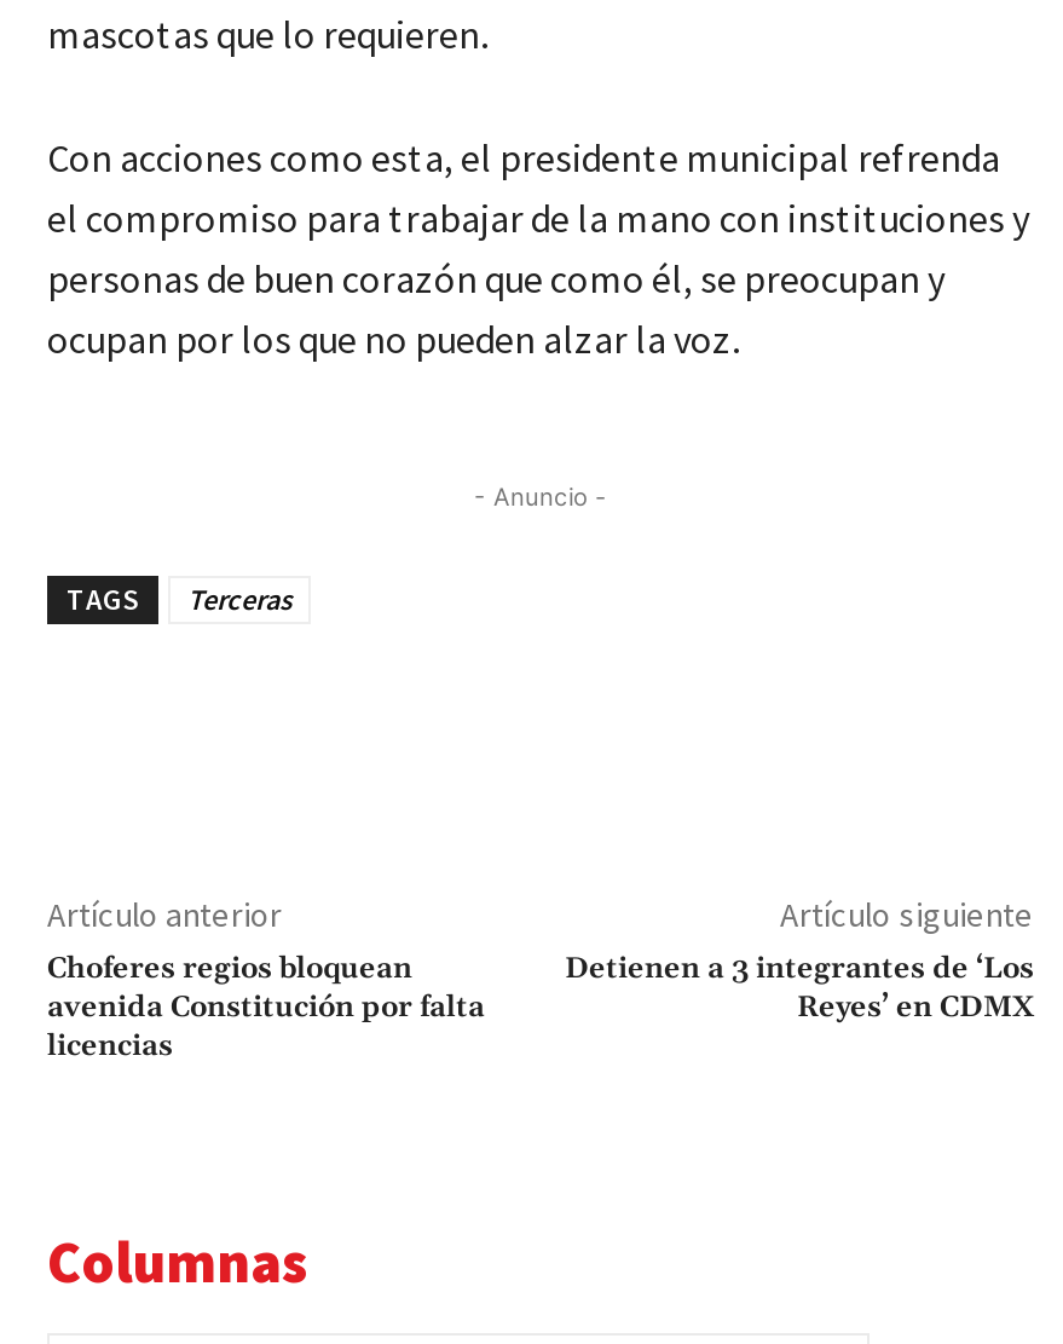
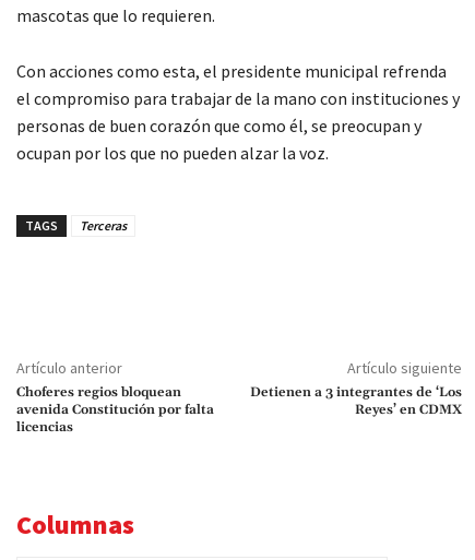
[474,481,607,510] - Anuncio - -> none

